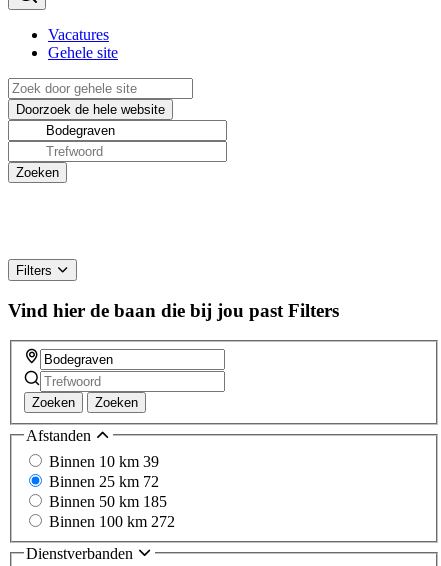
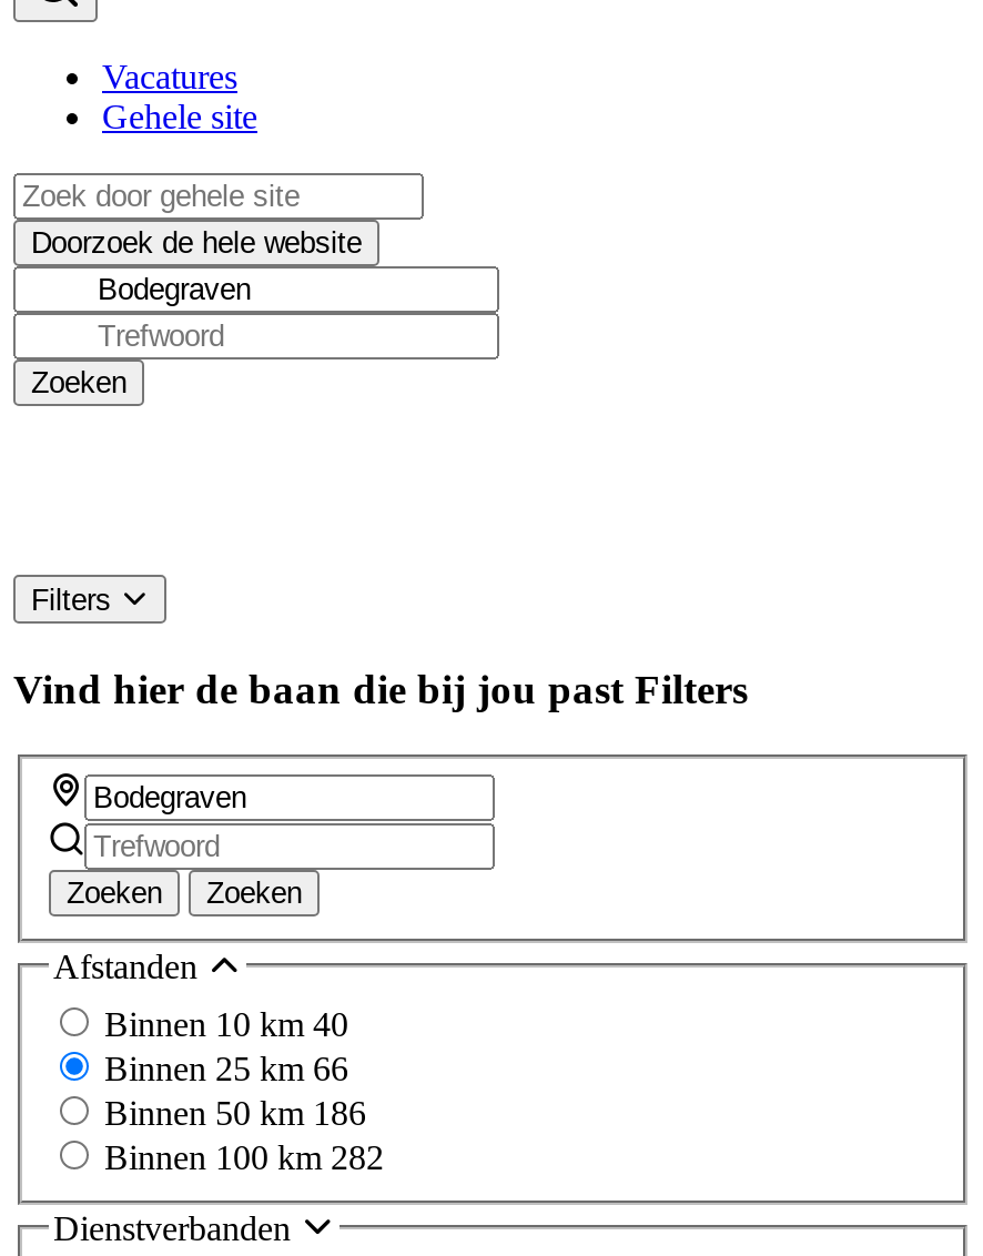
[49,453,159,470] Binnen 10 km 39 -> [104,1004,348,1042] Binnen 10 km 40
[49,473,159,490] Binnen 25 km 72 -> [104,1049,348,1086] Binnen 25 km 66
[49,493,167,510] Binnen 50 km 185 -> [104,1093,366,1131] Binnen 50 km 186
[49,513,175,530] Binnen 100 km 272 -> [104,1138,384,1175] Binnen 100 km 282

